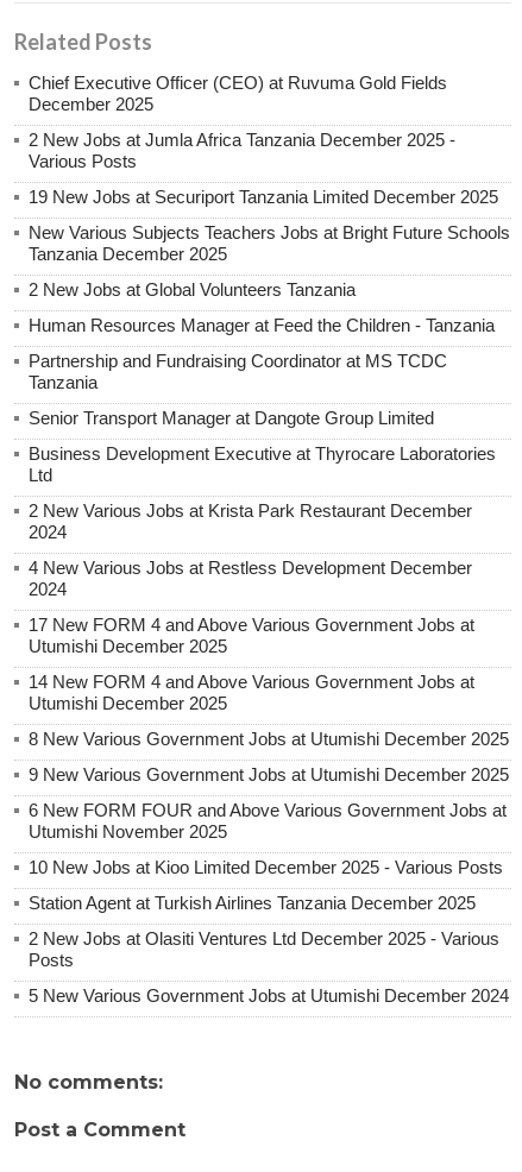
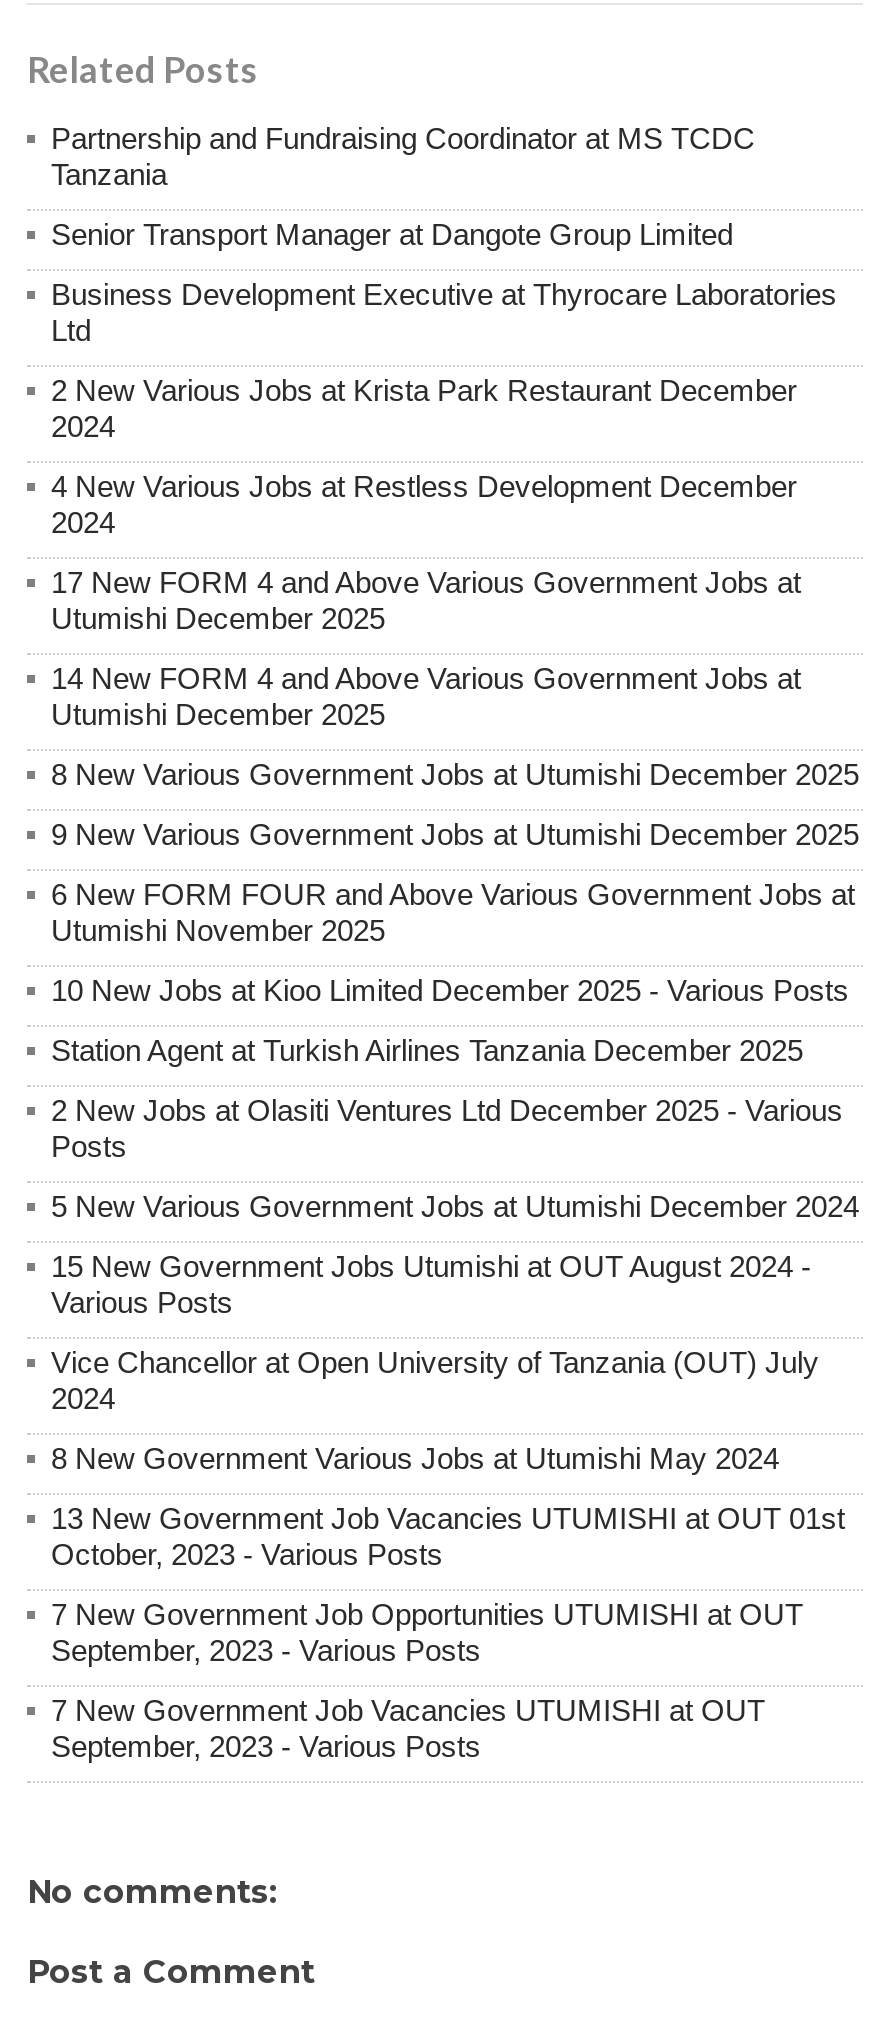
[29,73,510,336] Chief Executive Officer (CEO) at Ruvuma Gold Fields | December 2025 | 2 New Jobs at Jumla Africa Tanzania December 2025 - | 19 New Jobs at Securiport Tanzania Limited December 2025 | New Various Subjects Teachers Jobs at Bright Future Schools | Tanzania December 2025 | 2 New Jobs at Global Volunteers Tanzania | Human Resources Manager at Feed the Children - Tanzania -> none
moved [29,151,137,172] -> [51,1286,233,1320]: Various Posts
moved [29,351,509,1006] -> [51,122,859,1224]: Partnership and Fundraising Coordinator at MS TCDC | Tanzania | Senior Transport Manager at Dangote Group Limited | ... | Posts | 5 New Various Government Jobs at Utumishi December 2024
none -> [51,1250,845,1764] 15 New Government Jobs Utumishi at OUT August 2024 - | Vice Chancellor at Open University of Tanzania (OUT) July | 2024 | 8 New Government Various Jobs at Utumishi May 2024 | 13 New Government Job Vacancies UTUMISHI at OUT 01st | October, 2023 - Various Posts | 7 New Government Job Opportunities UTUMISHI at OUT | September, 2023 - Various Posts | 7 New Government Job Vacancies UTUMISHI at OUT | September, 2023 - Various Posts

